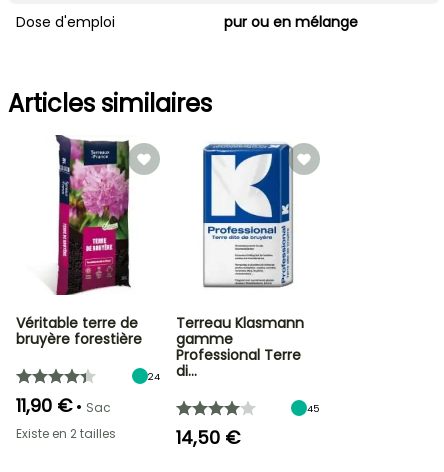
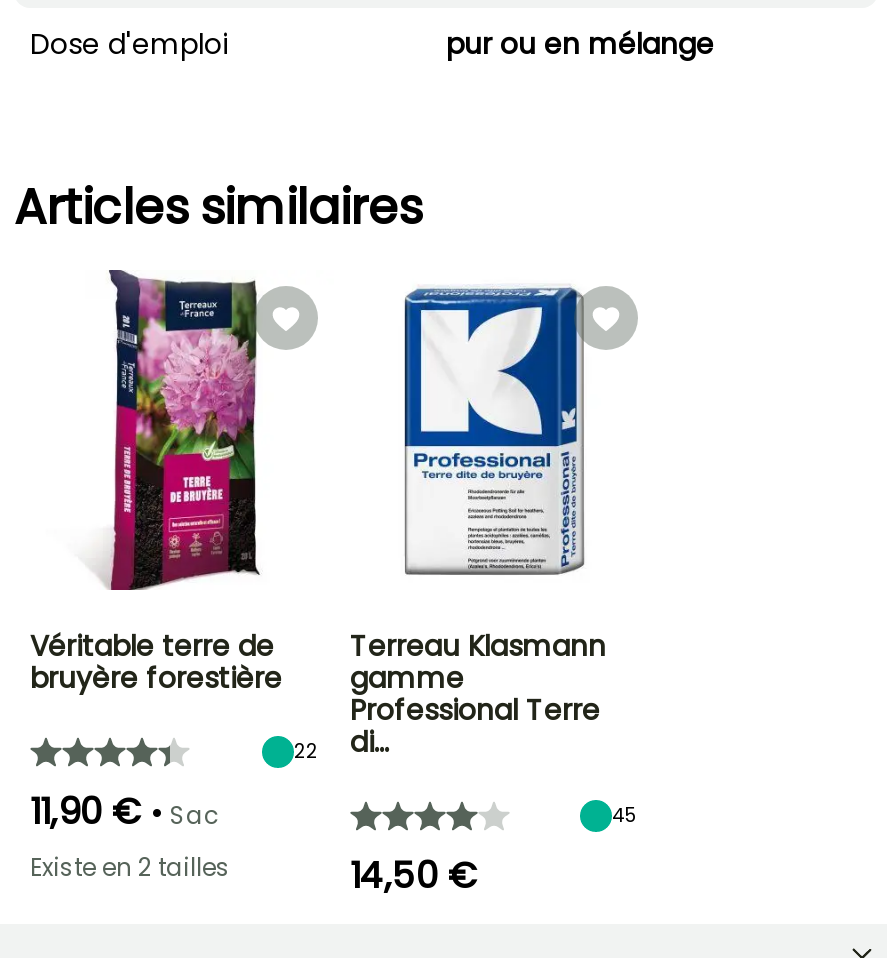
[148,361,197,382] 24 di… -> [294,722,392,765] 22 di…

